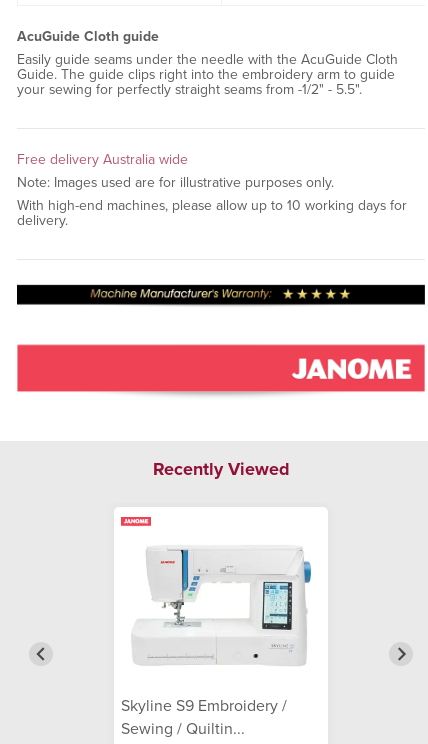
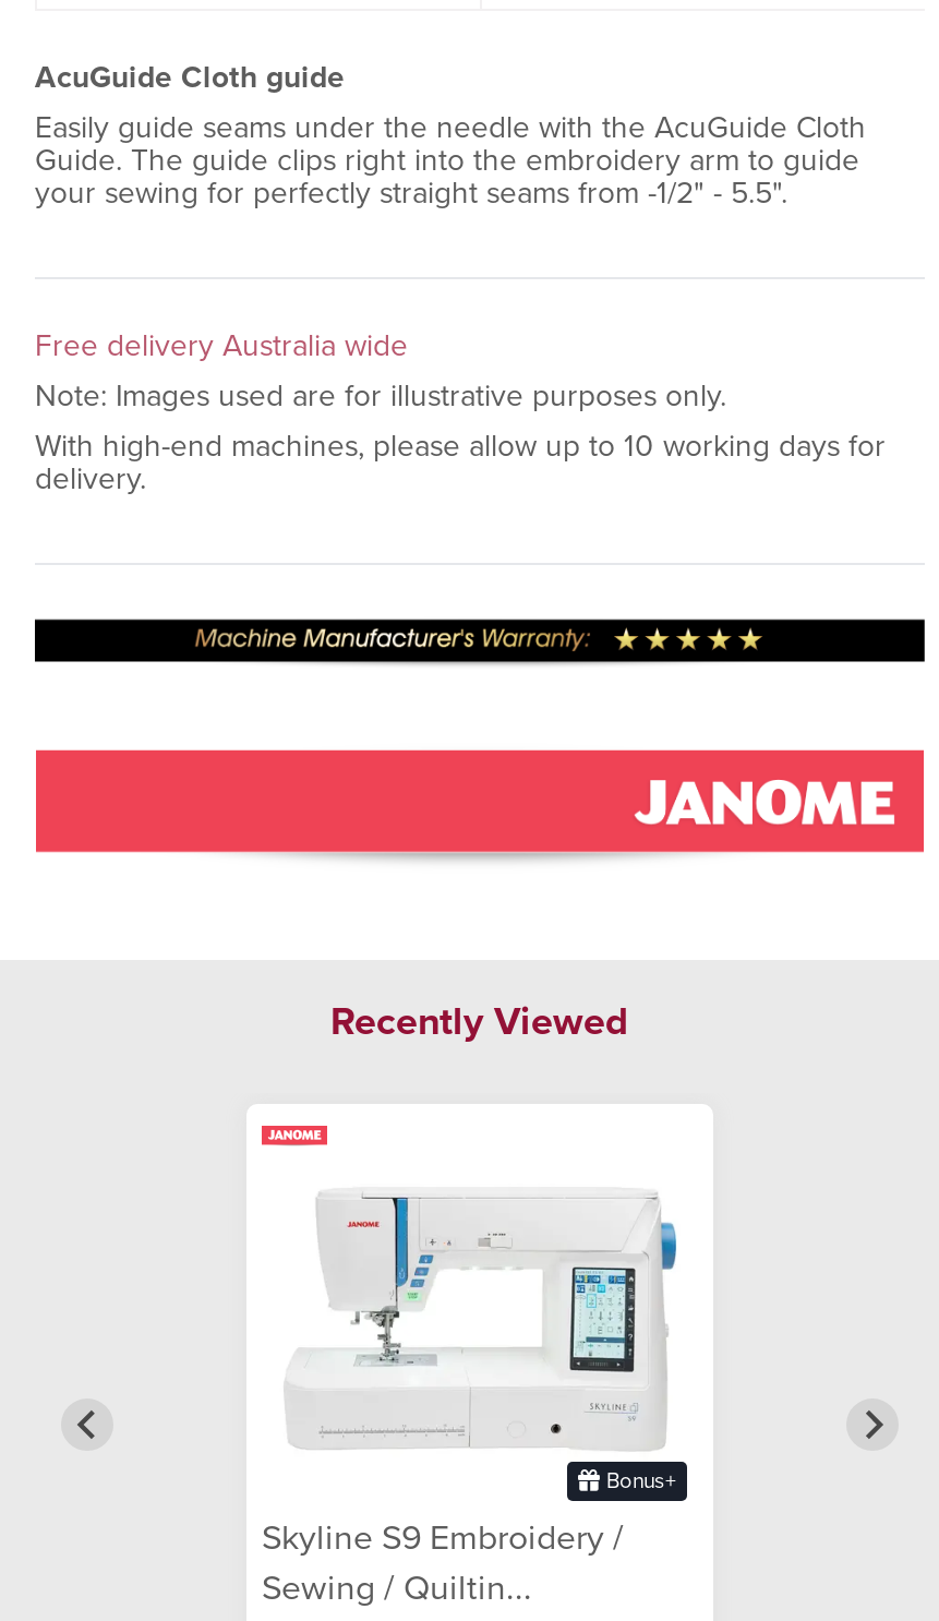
none -> [600,1465,676,1497] Bonus+

